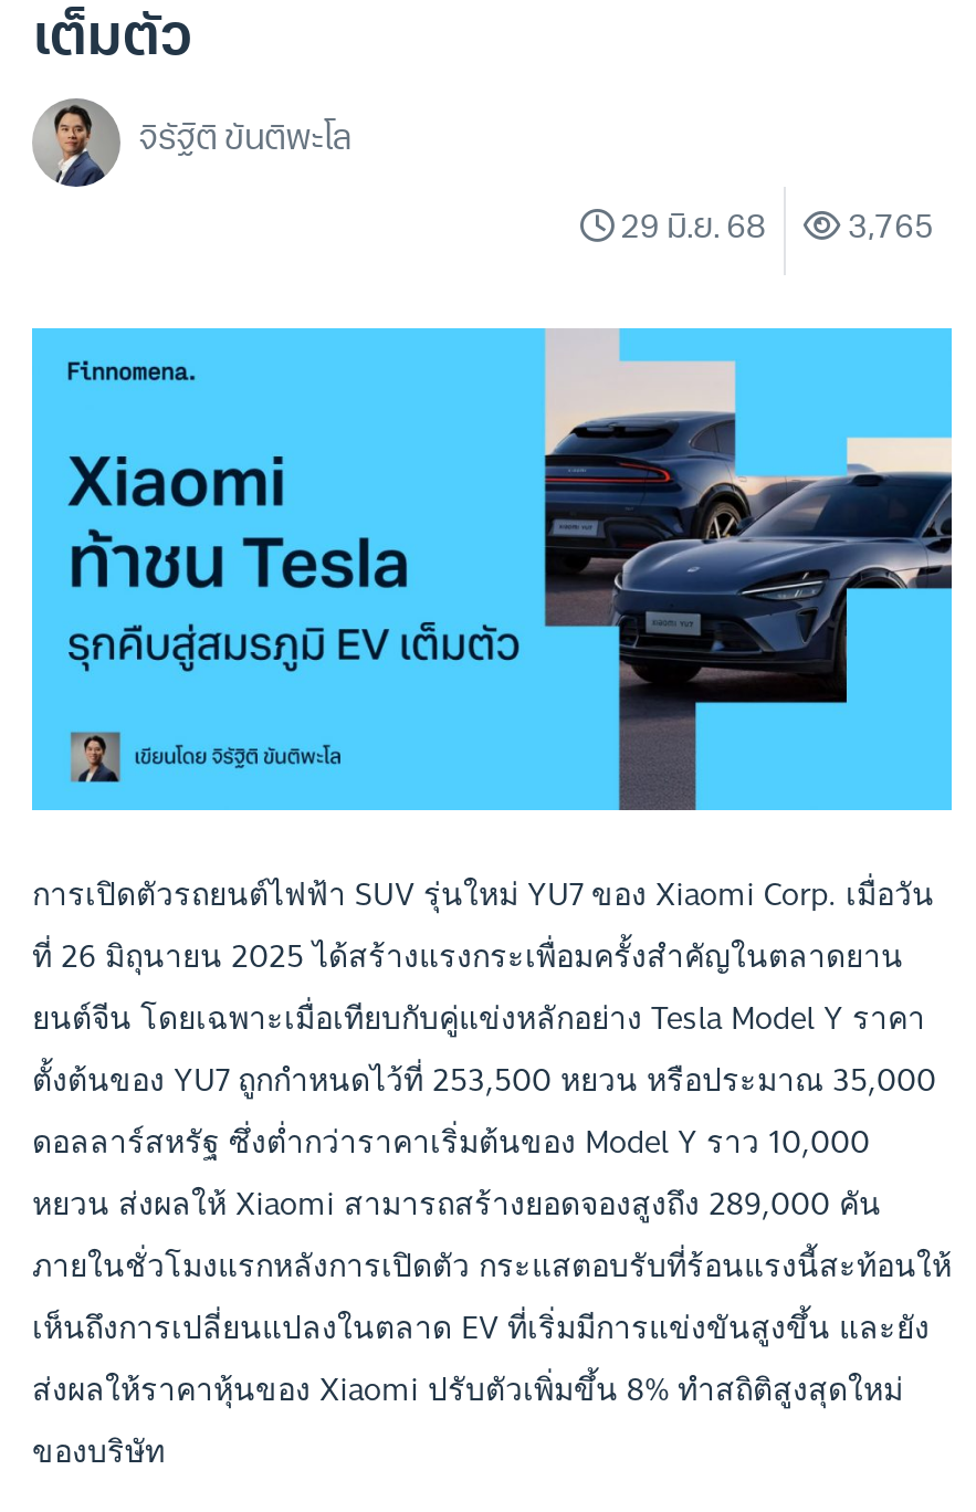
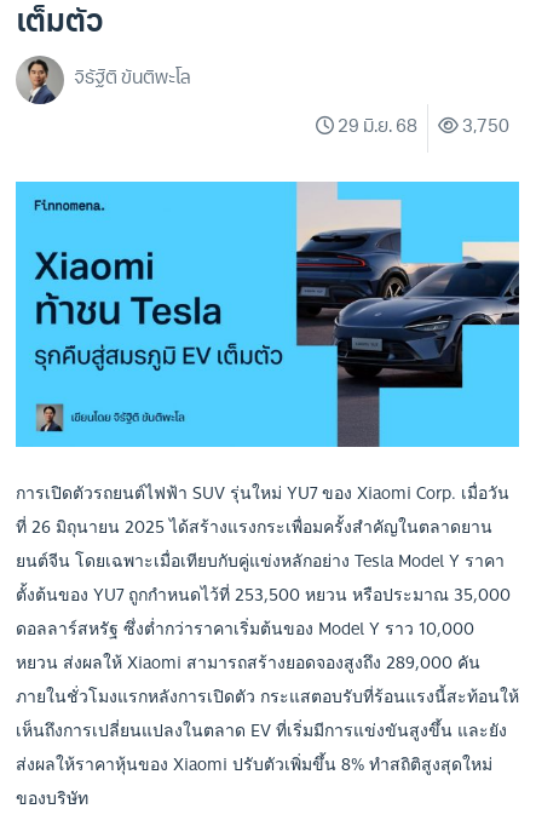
[848,214,934,247] 3,765 -> [462,119,509,137] 3,750

